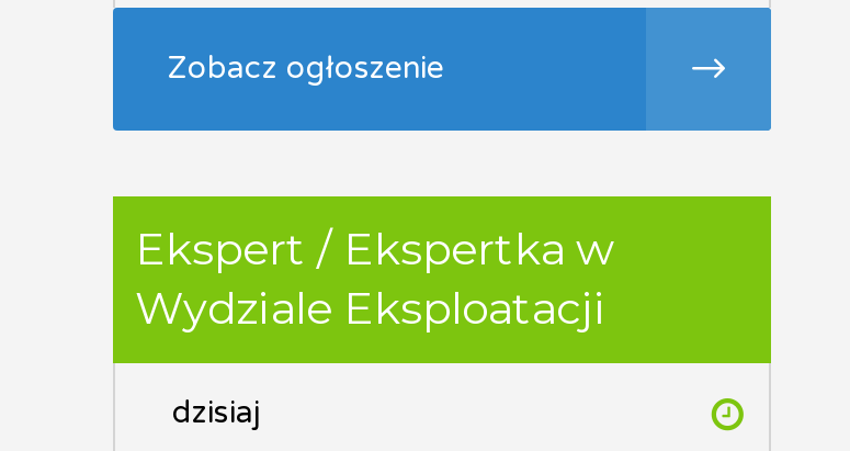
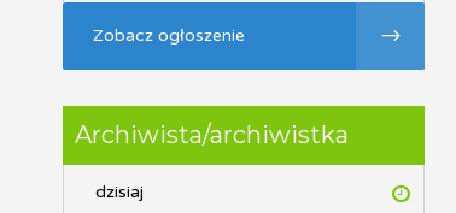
[135,223,615,335] Ekspert / Ekspertka w | Wydziale Eksploatacji -> [75,120,349,149] Archiwista/archiwistka

